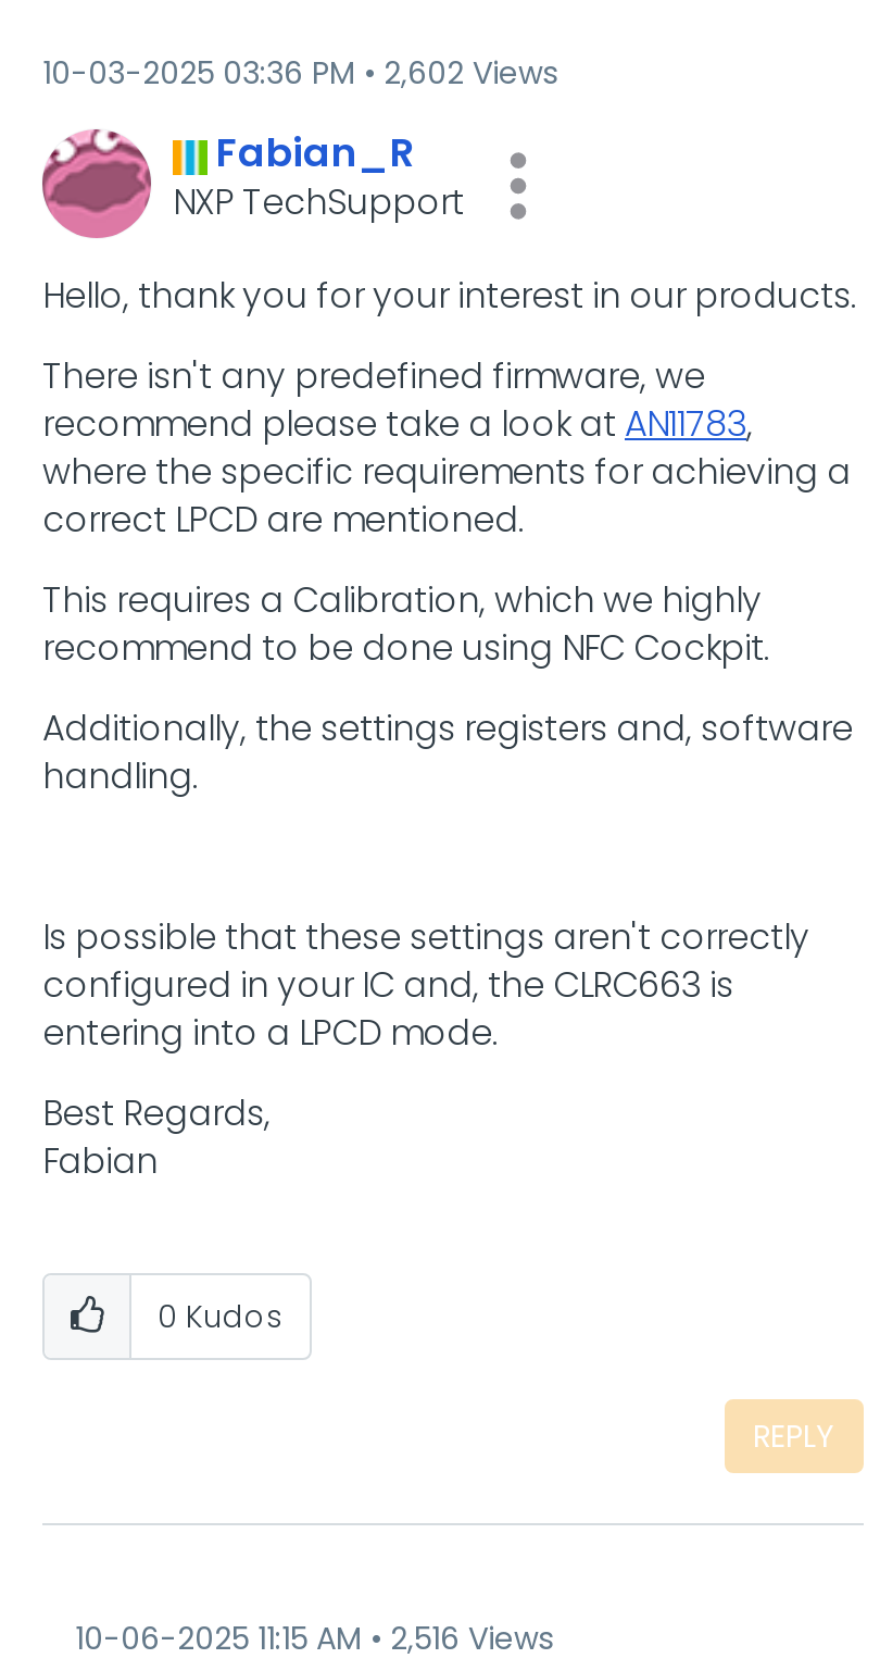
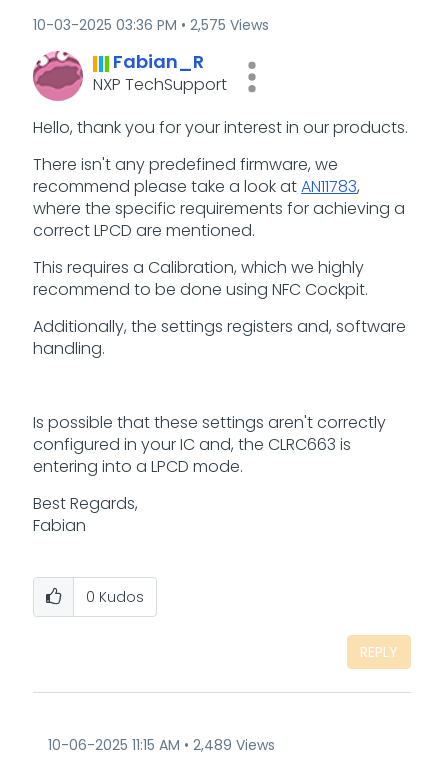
[42,51,557,95] 10-03-2025 03:36 PM 2,602 Views -> [33,15,269,35] 10-03-2025 03:36 PM 2,575 Views
[75,1617,553,1660] 10-06-2025 11:15 AM 2,516 Views -> [48,735,275,755] 10-06-2025 11:15 AM 2,489 Views

